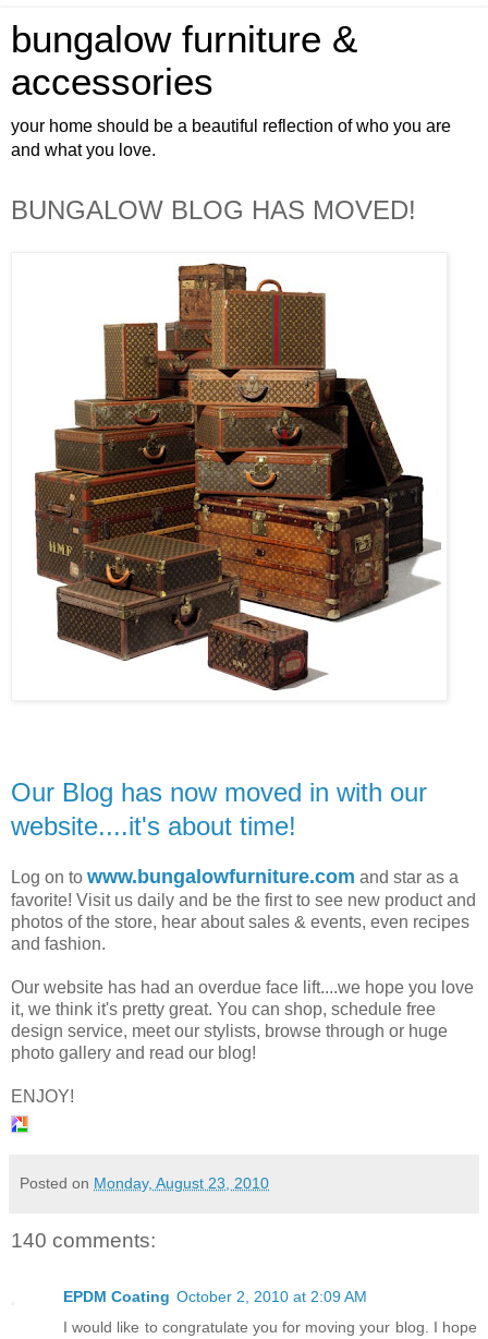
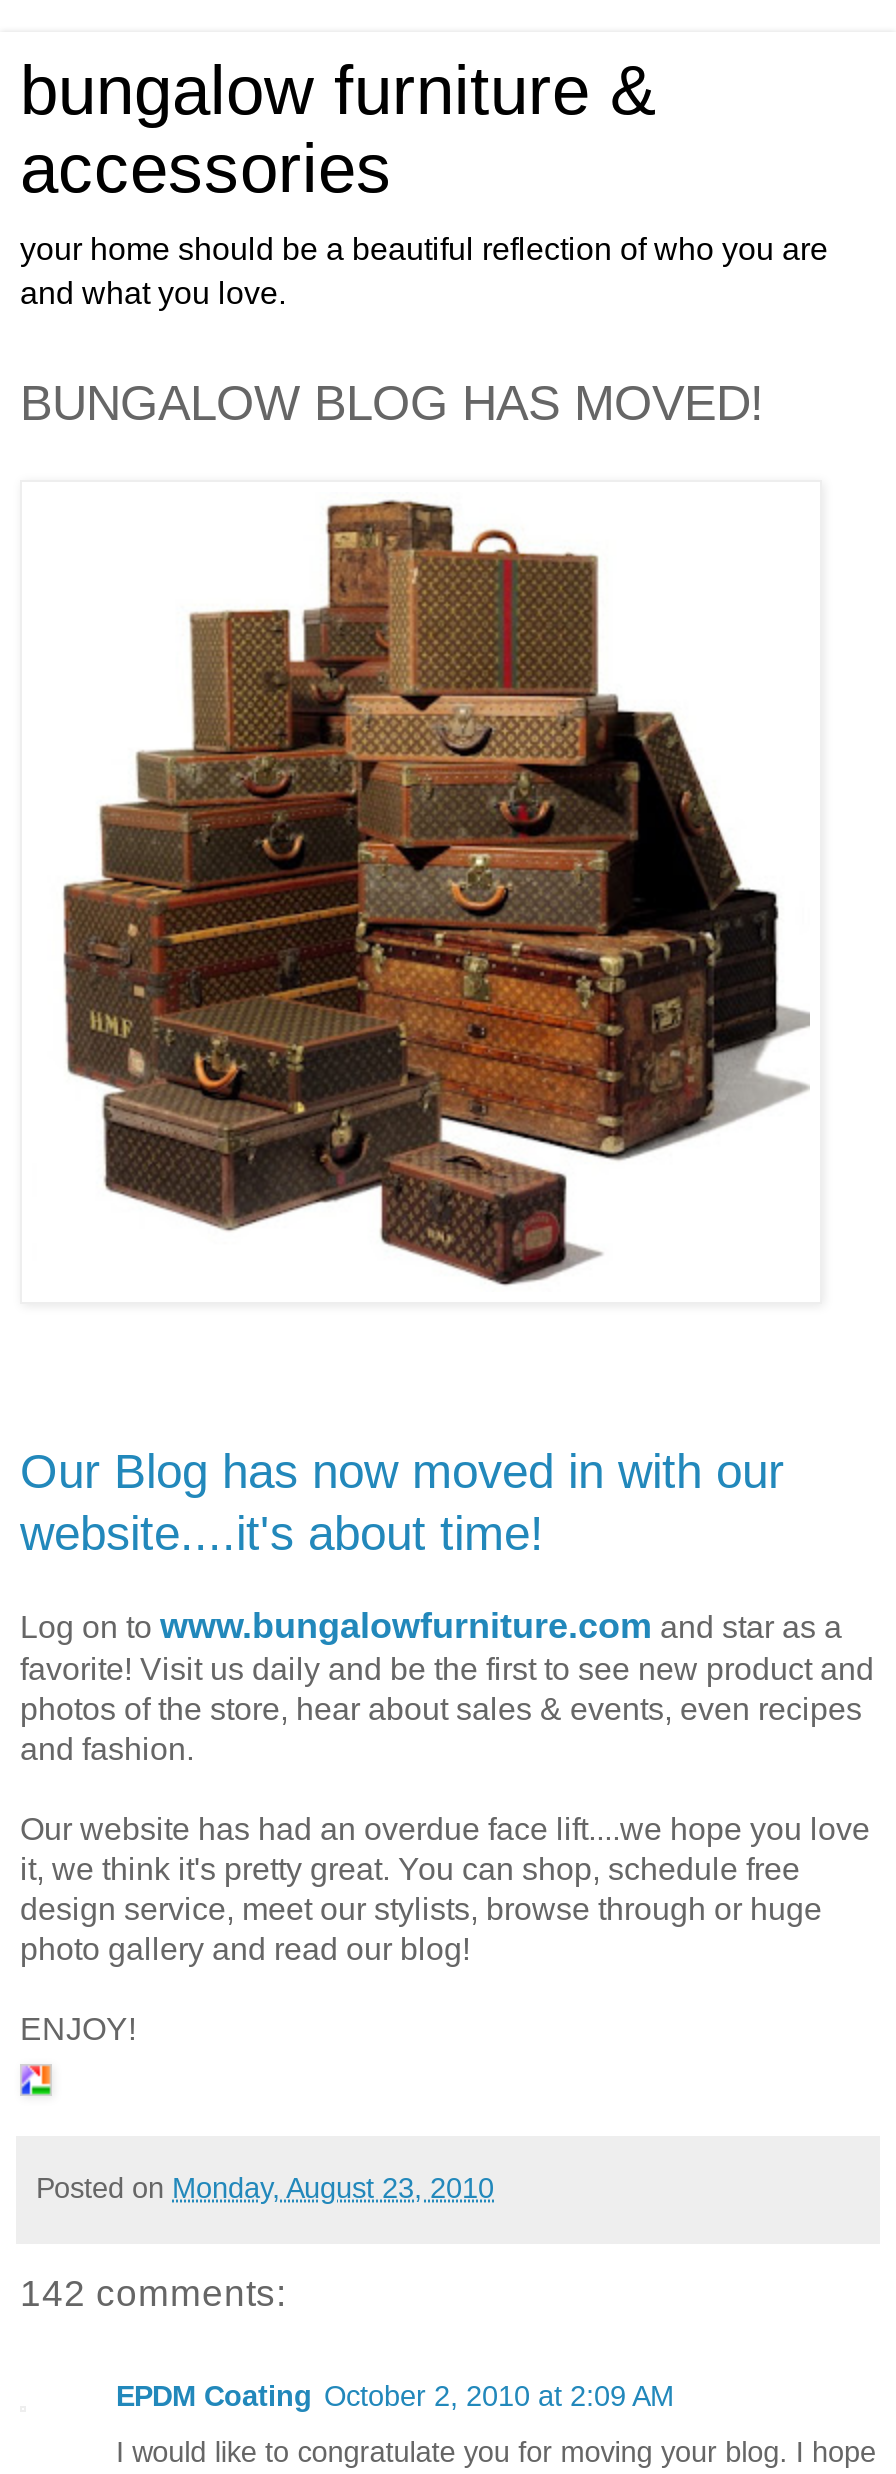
[11,1229,156,1252] 140 comments: -> [20,2272,286,2314] 142 comments:

